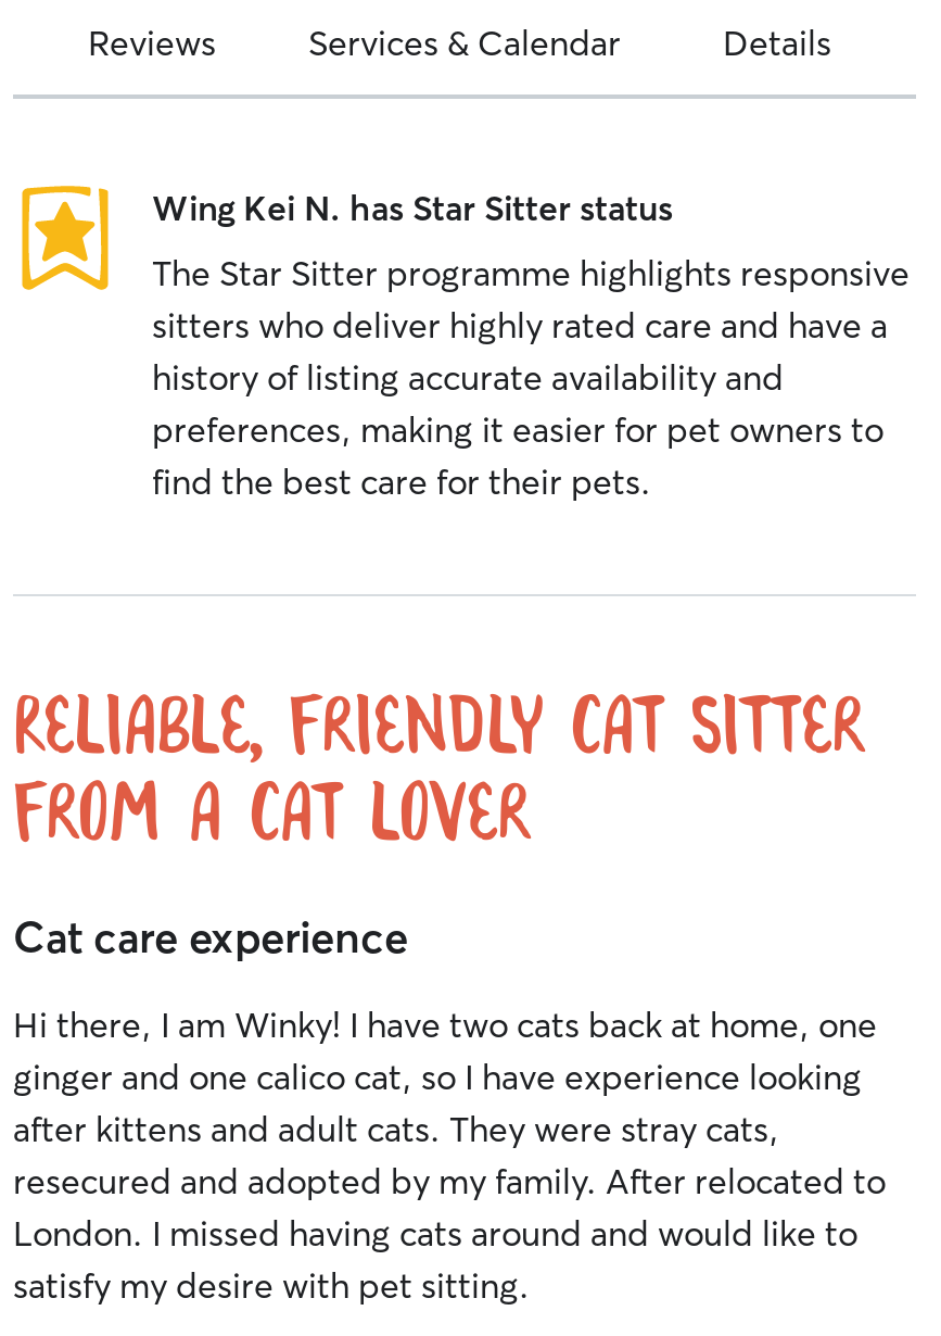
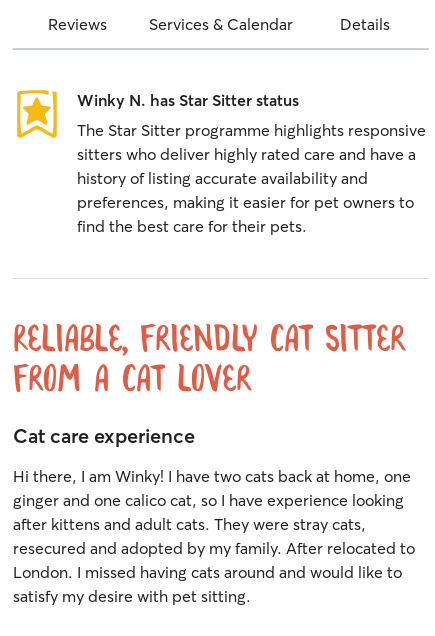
[152,186,673,229] Wing Kei N. has Star Sitter status -> [77,90,299,110] Winky N. has Star Sitter status

